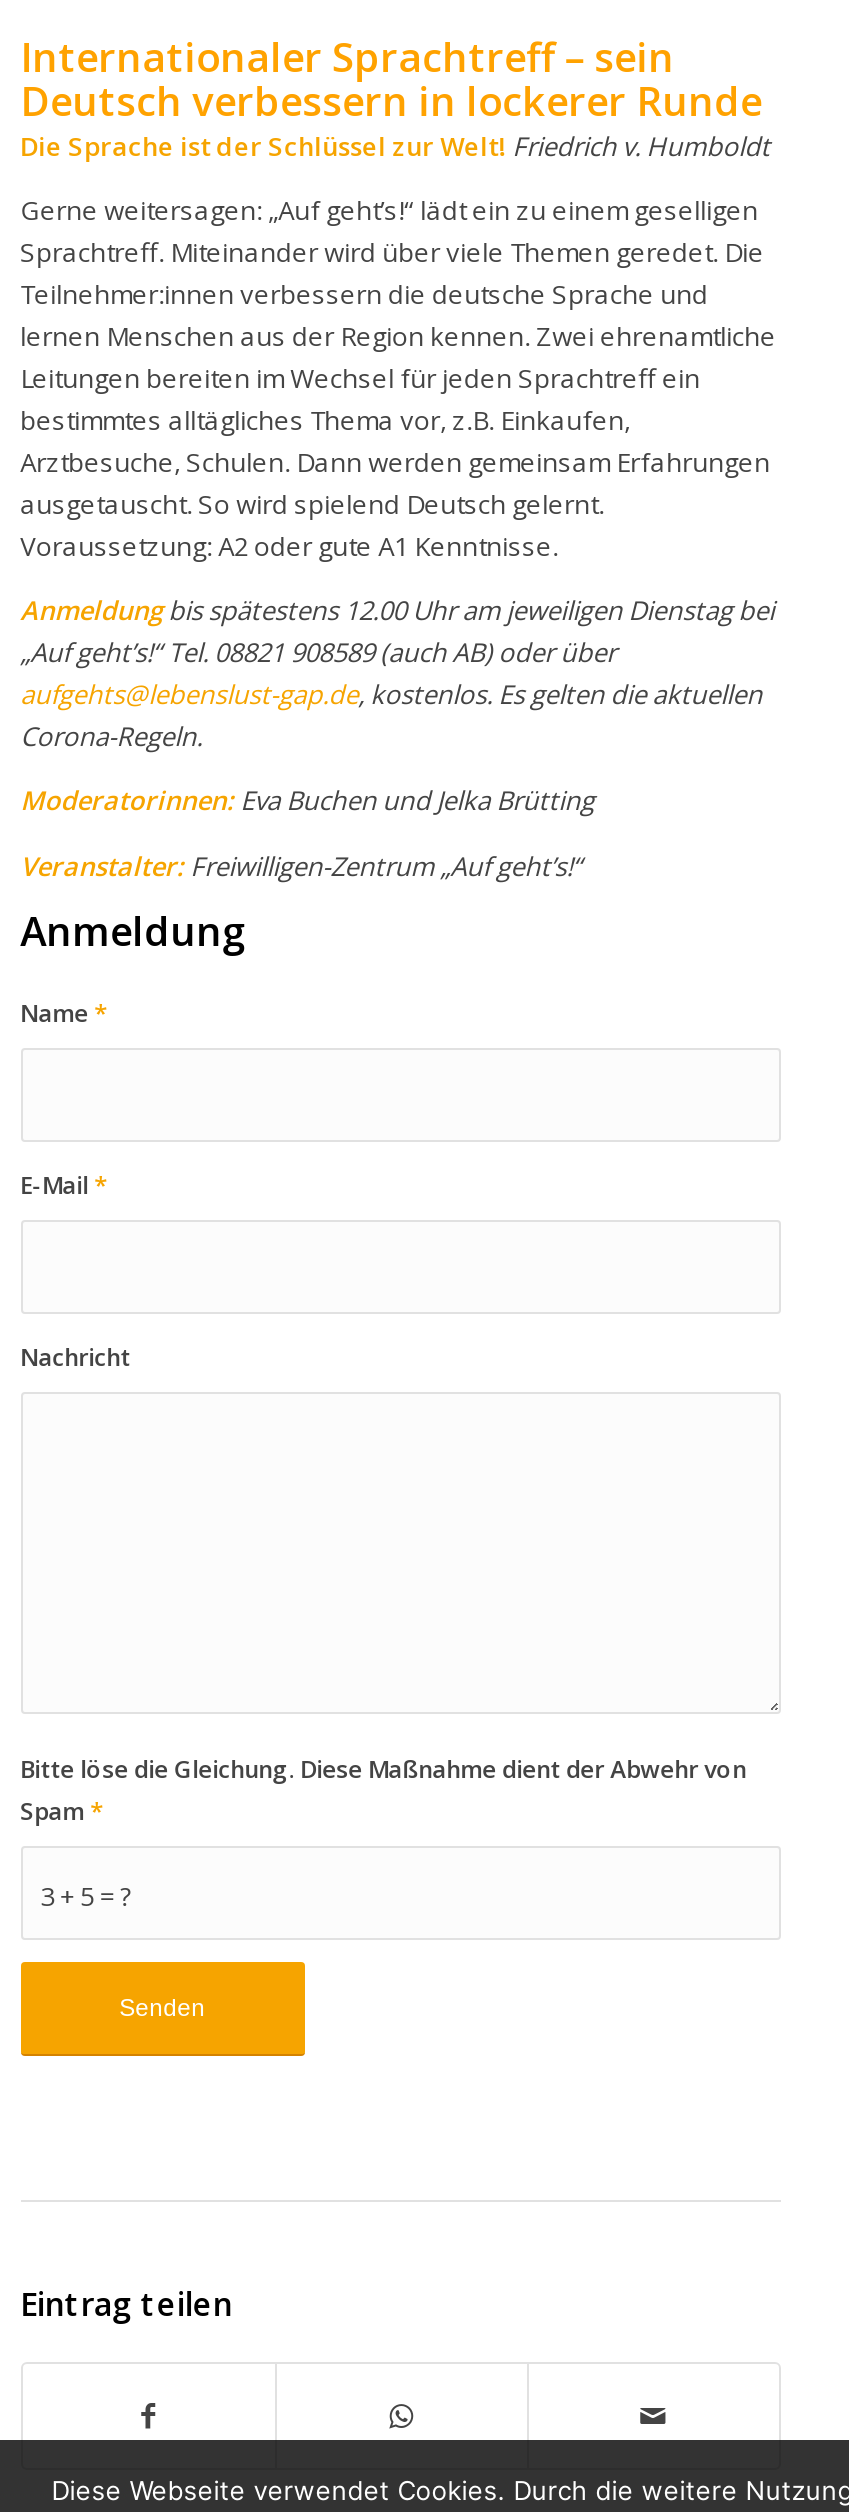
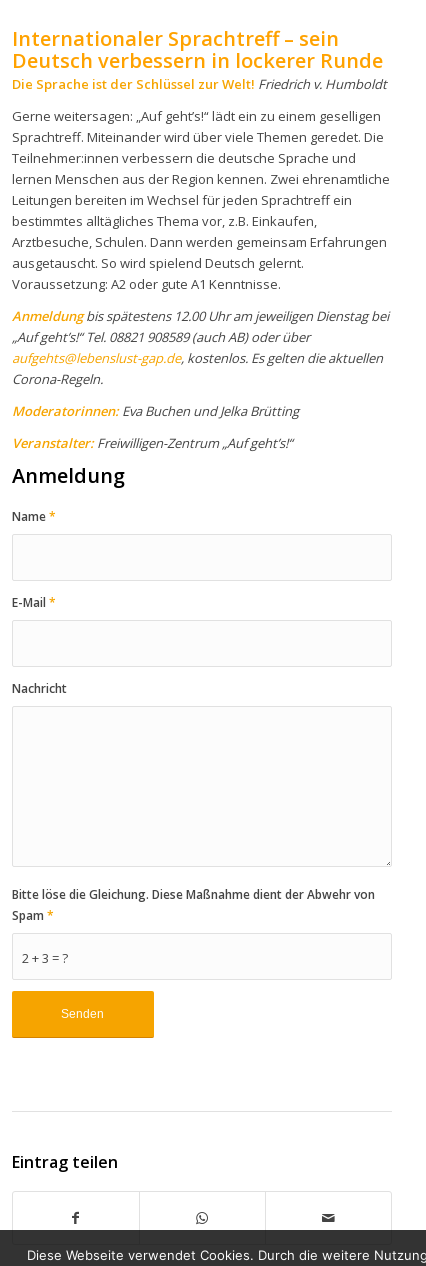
[40,1877,132,1913] 3 + 5 = ? -> [22,949,68,967] 2 + 3 = ?

